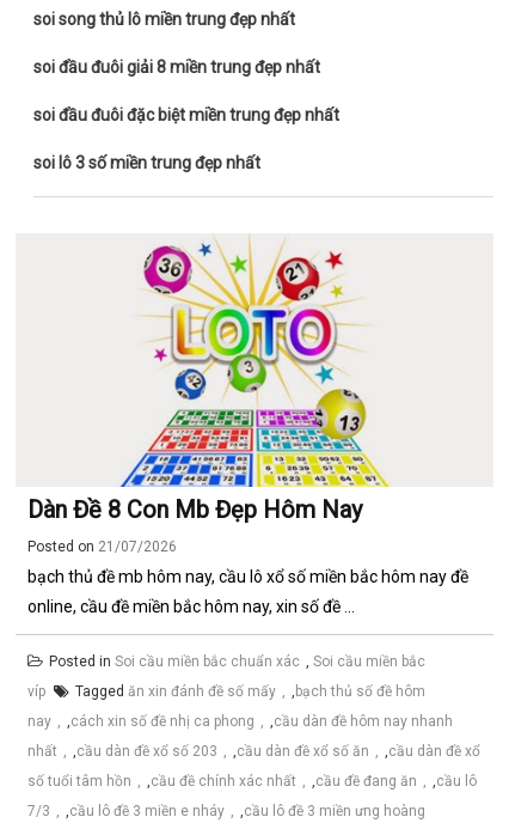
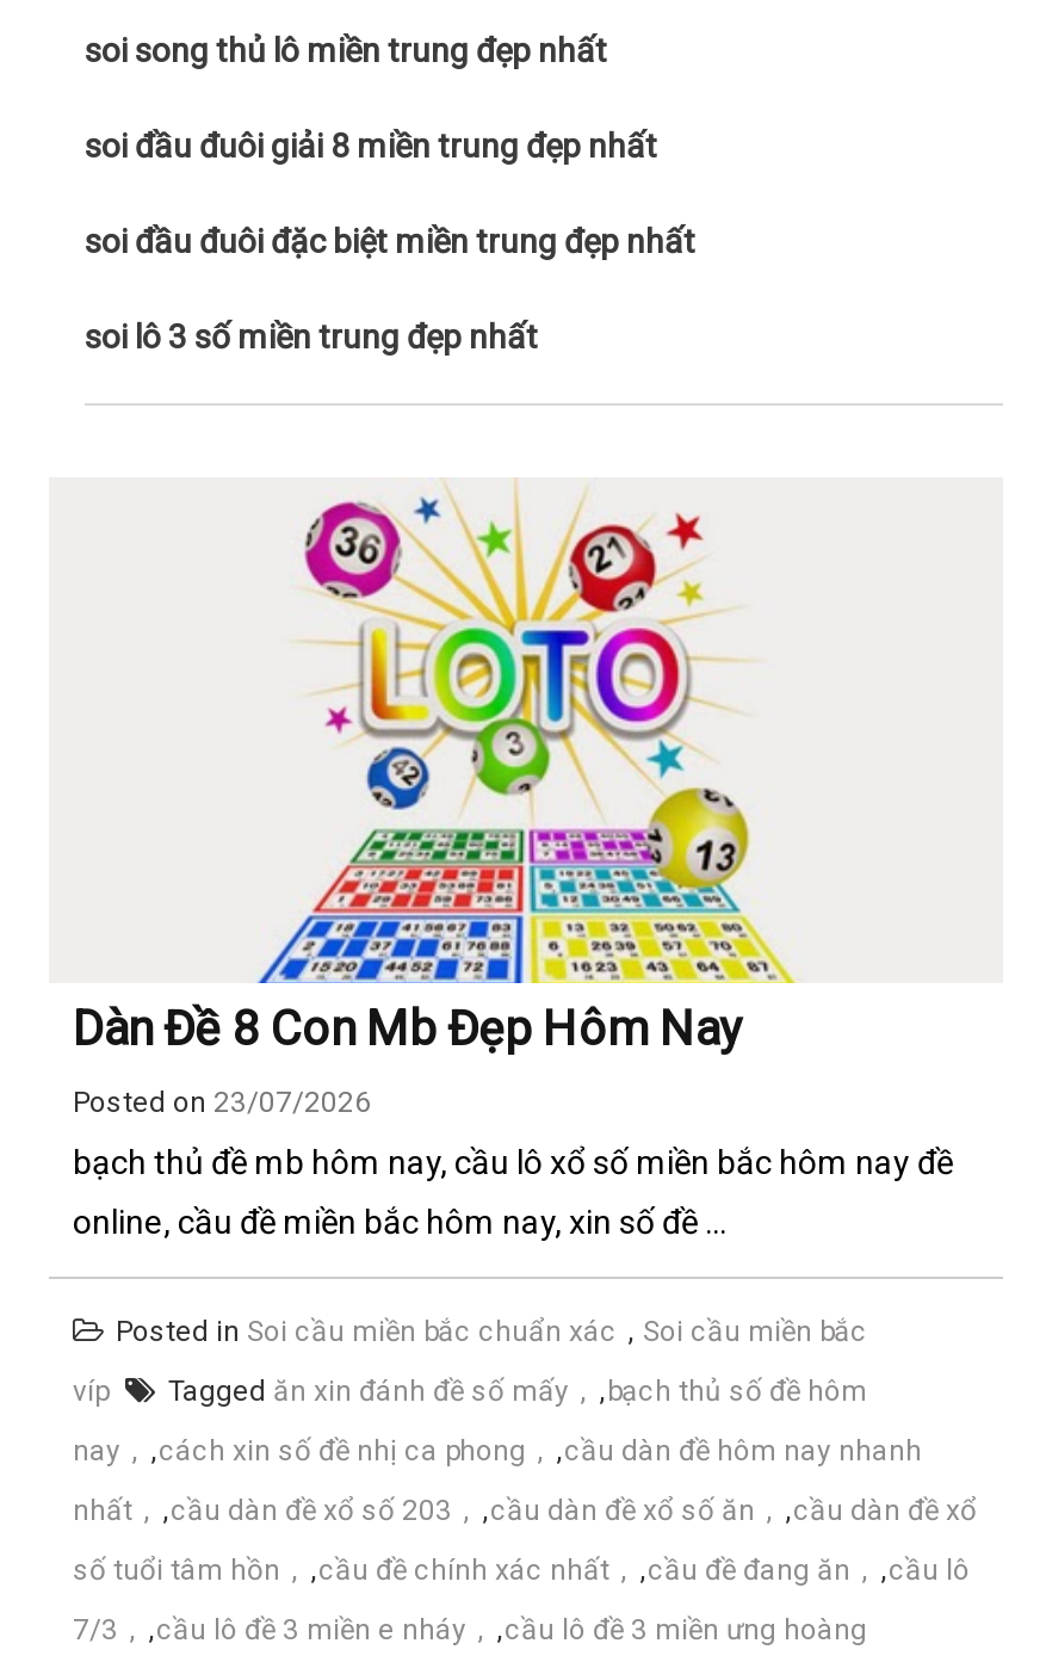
[27,538,177,555] Posted on 21/07/2026 -> [73,1085,371,1118] Posted on 23/07/2026

